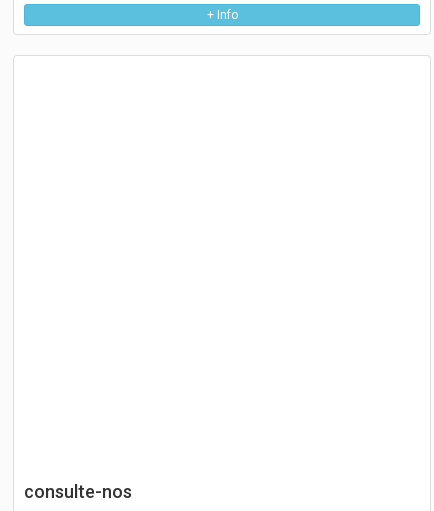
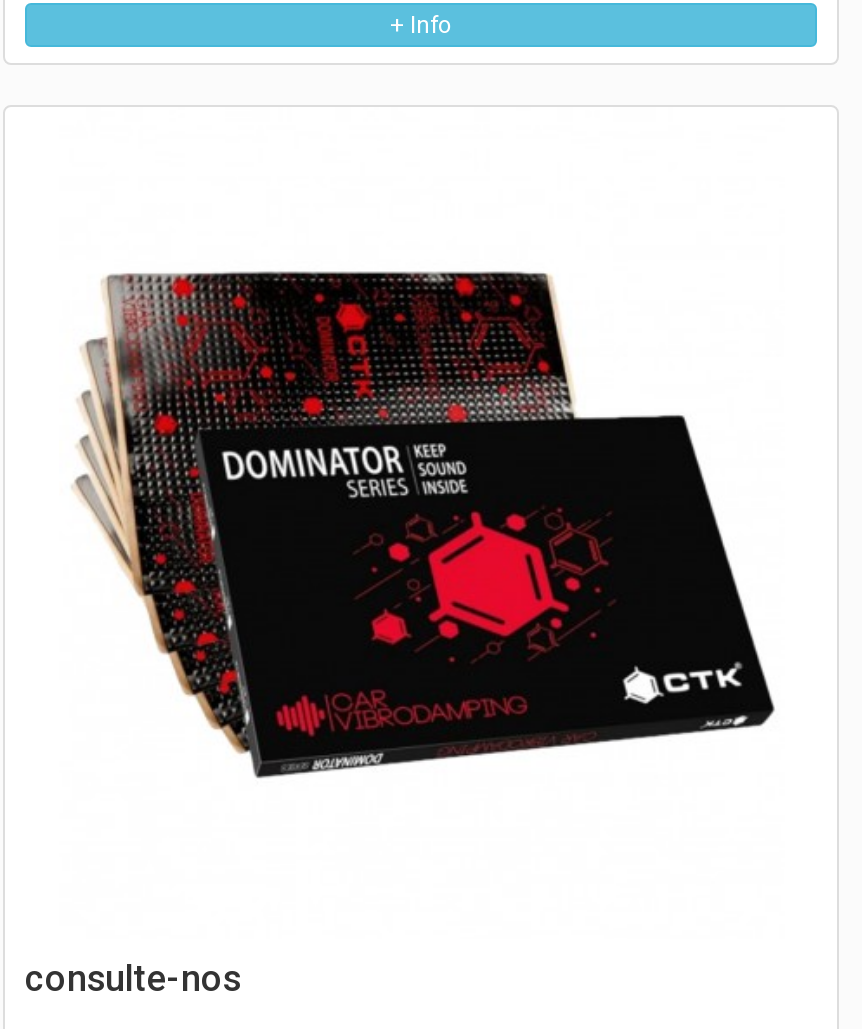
none -> [73,269,777,779] [image]

